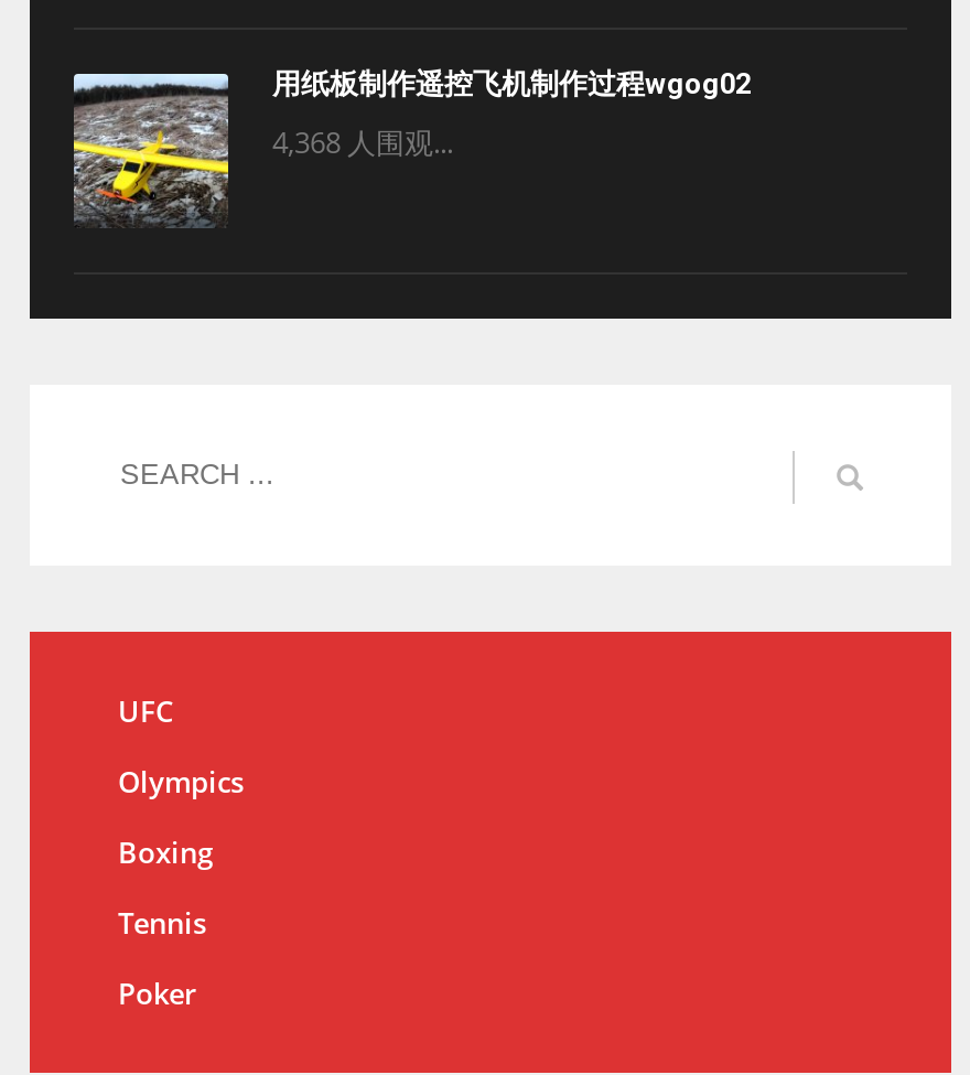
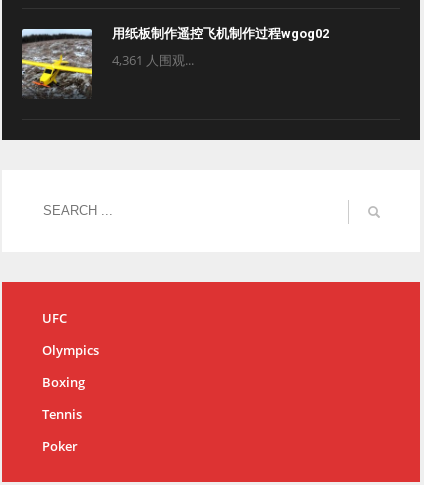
[272,122,453,162] 4,368 人围观... -> [112,50,194,68] 4,361 人围观...

